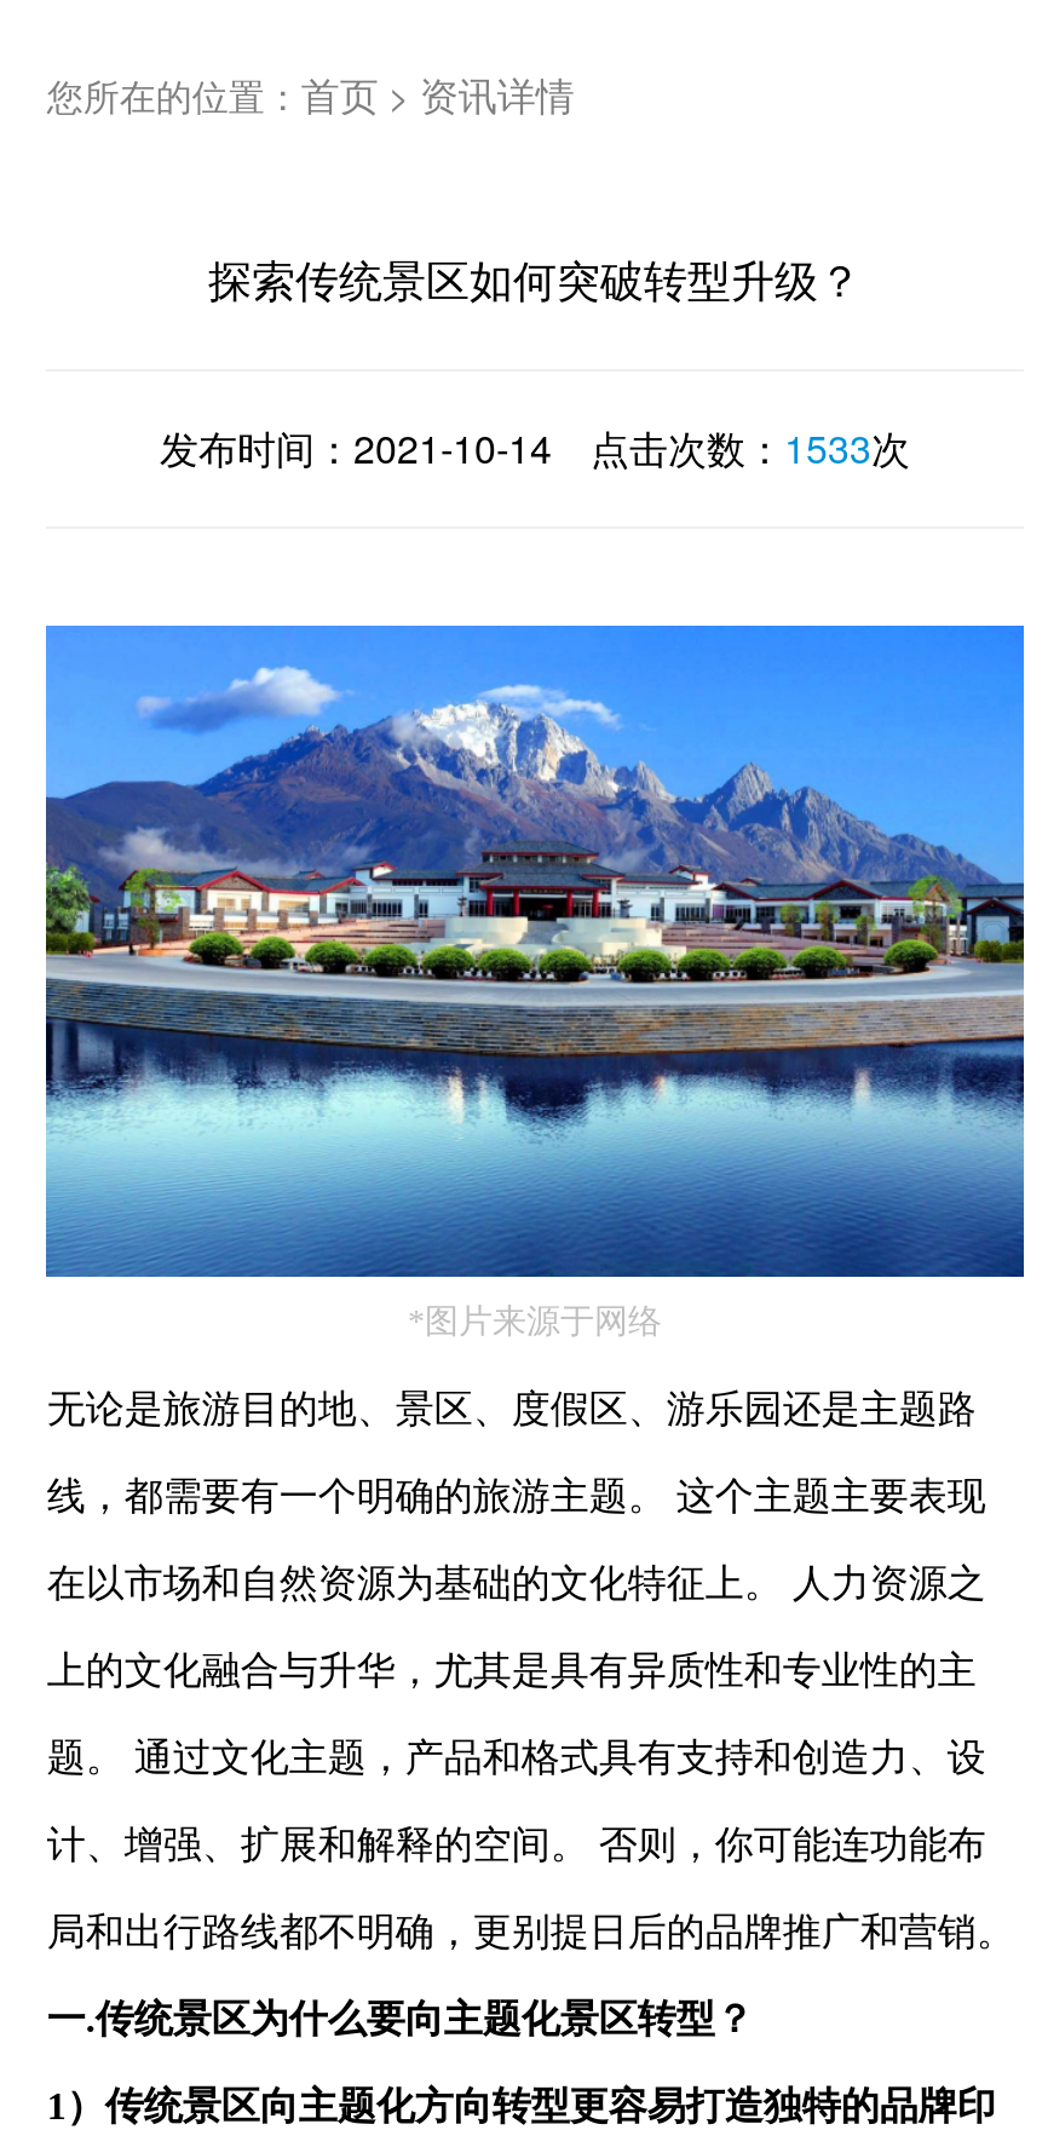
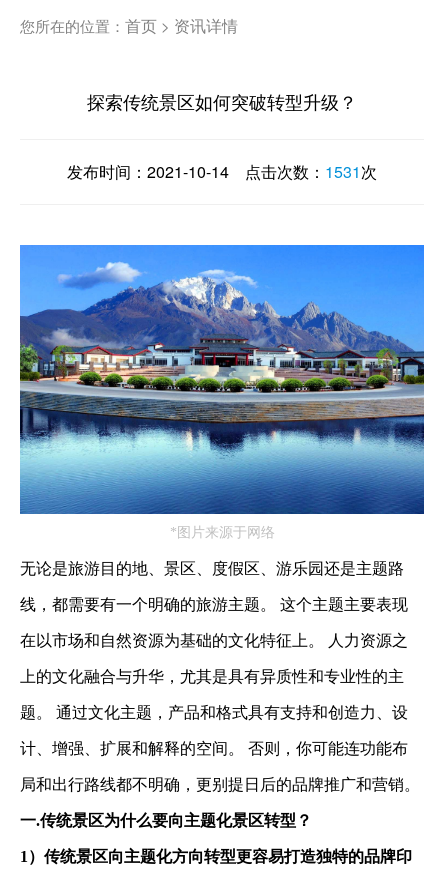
[160,421,910,476] 发布时间：2021-10-14点击次数：1533次 -> [67,160,377,183] 发布时间：2021-10-14点击次数：1531次

